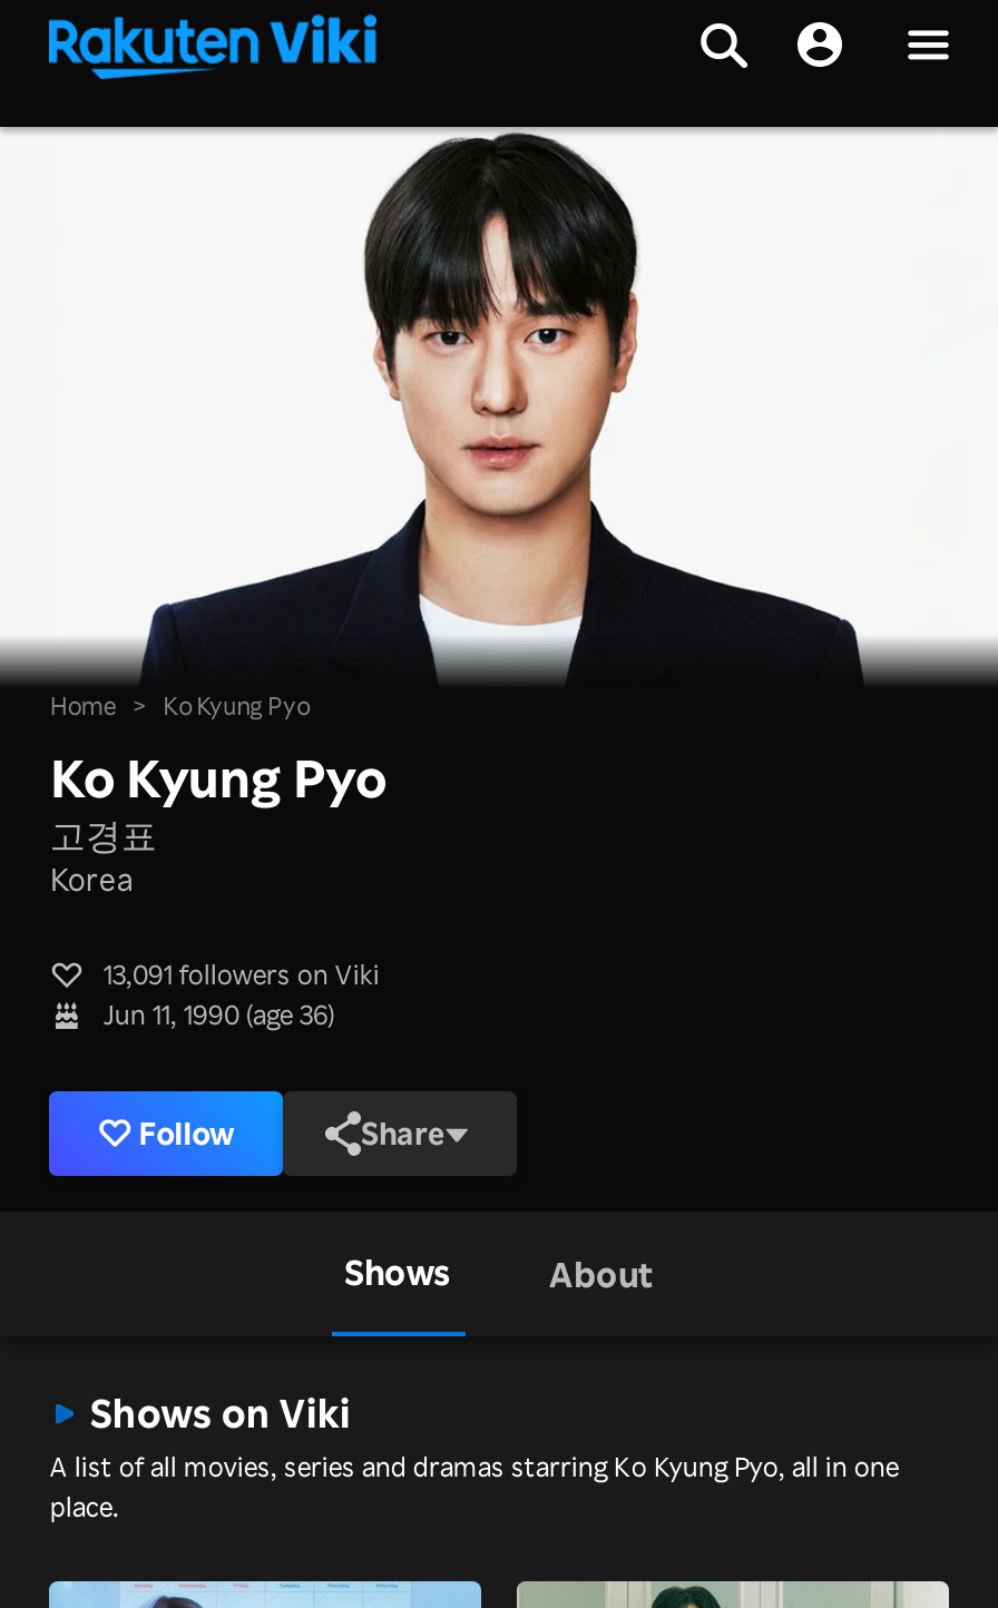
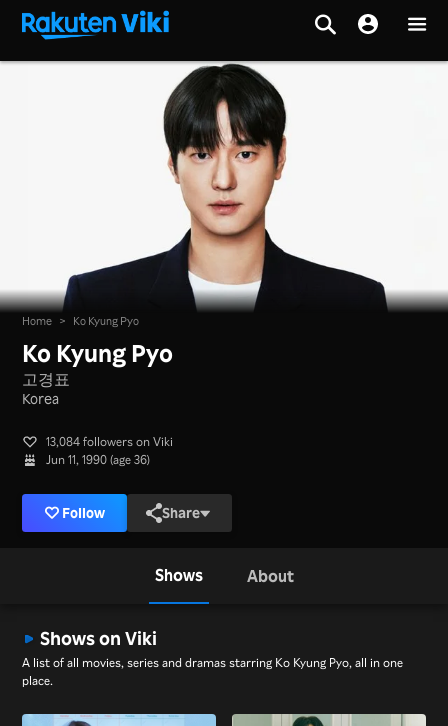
[103,958,380,991] 13,091 followers on Viki -> [46,434,173,449] 13,084 followers on Viki

